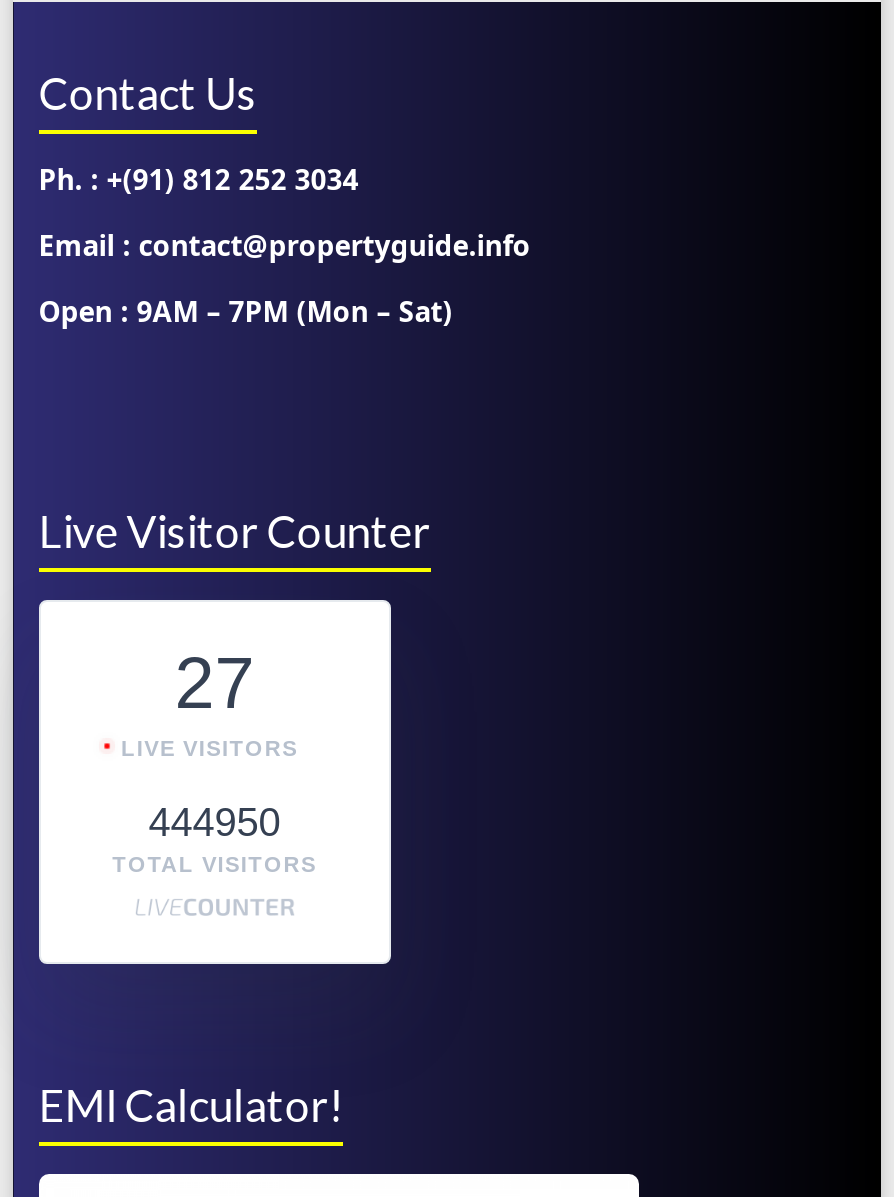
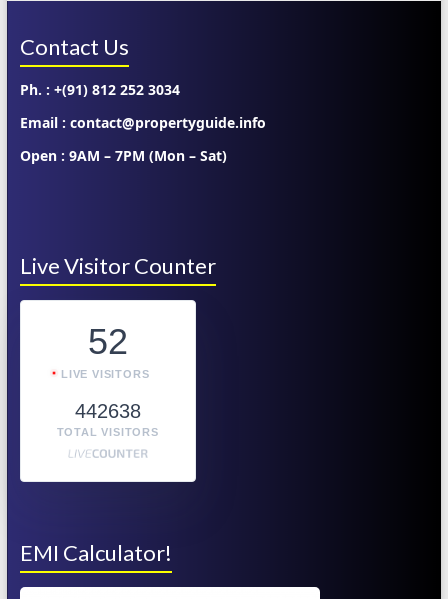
[175,642,255,724] 27 -> [88,321,128,362] 52
[149,800,281,844] 444950 -> [75,400,141,422] 442638

